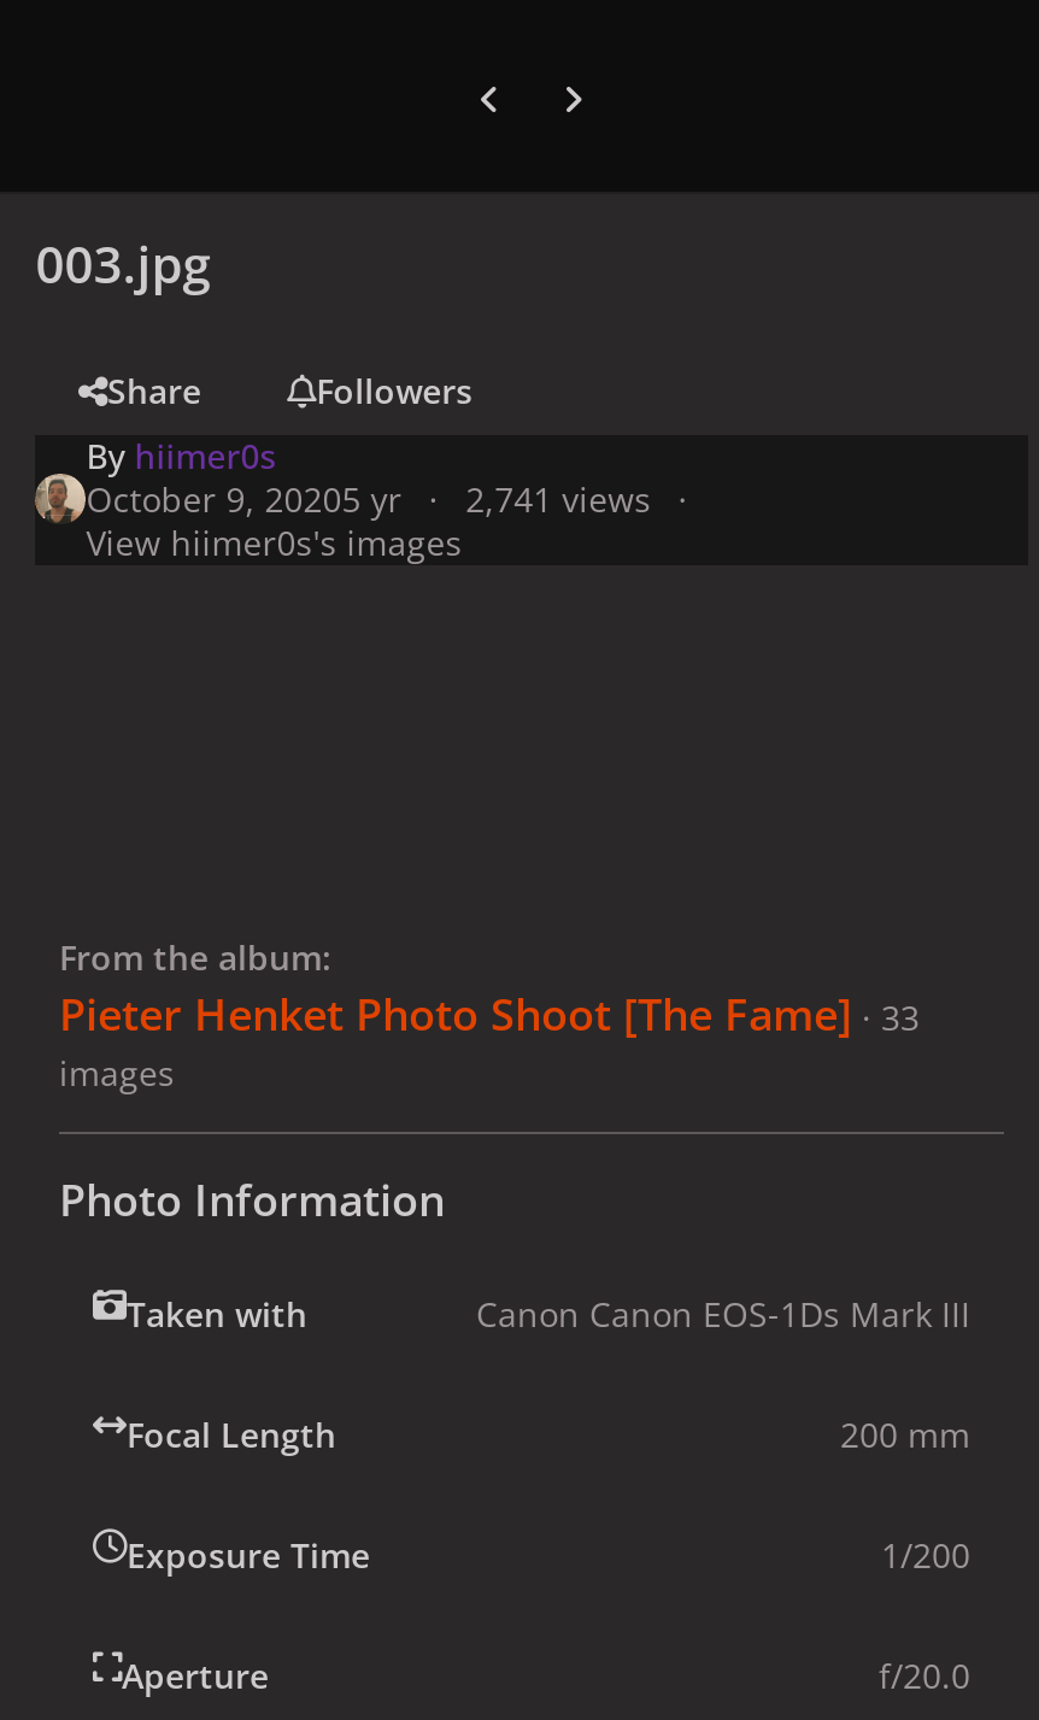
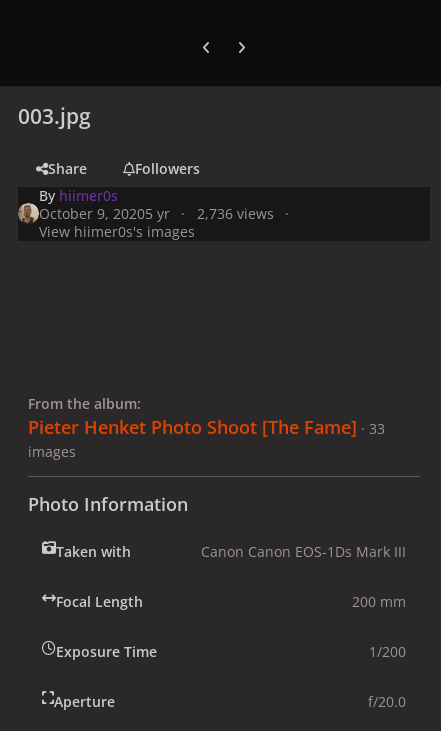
[86,475,651,521] October 9, 20205 yr 2,741 views -> [39,203,274,222] October 9, 20205 yr 2,736 views

